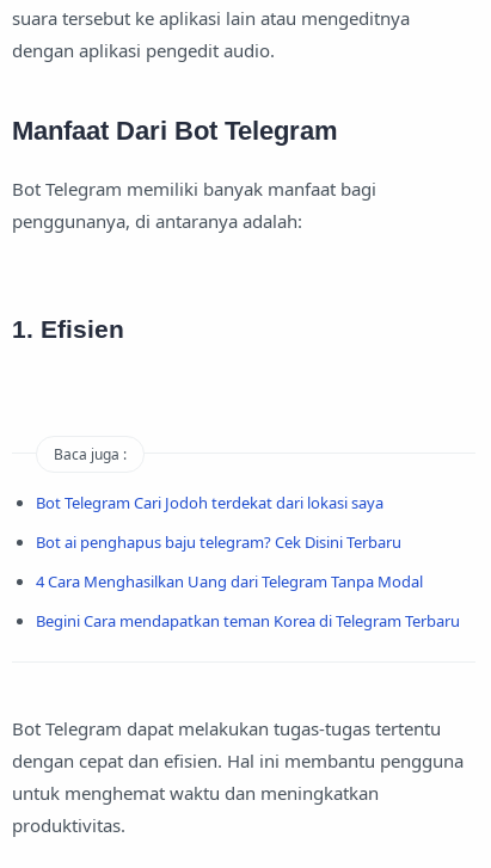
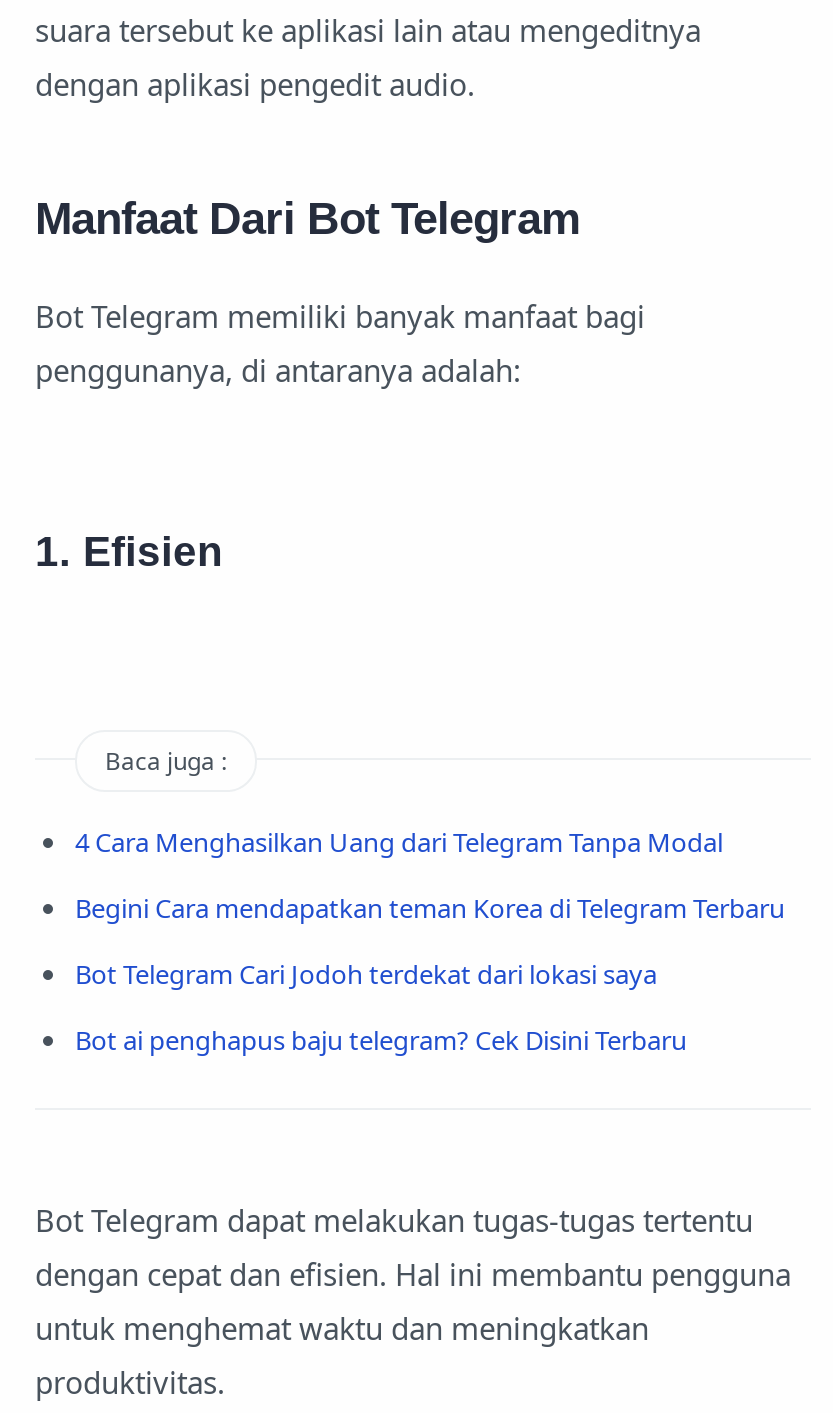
moved [36,492,401,553] -> [75,956,687,1058]: Bot Telegram Cari Jodoh terdekat dari lokasi saya | Bot ai penghapus baju telegram? Cek Disini Terbaru
moved [36,571,460,632] -> [75,824,785,926]: 4 Cara Menghasilkan Uang dari Telegram Tanpa Modal | Begini Cara mendapatkan teman Korea di Telegram Terbaru

